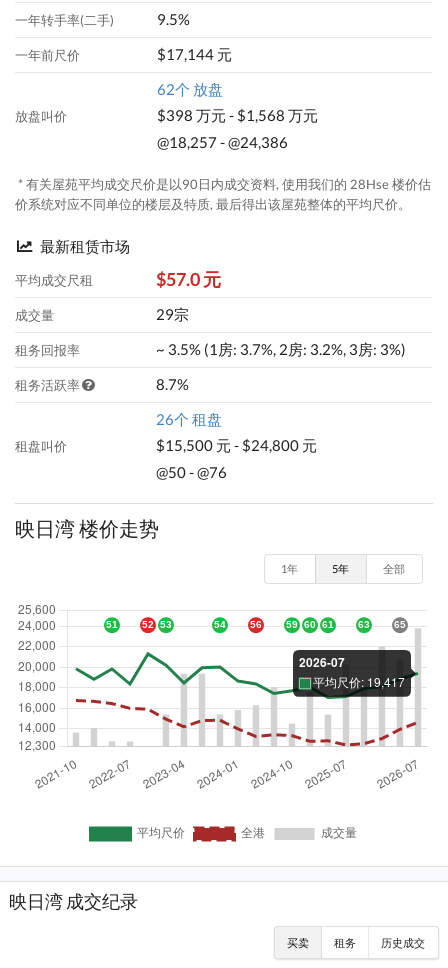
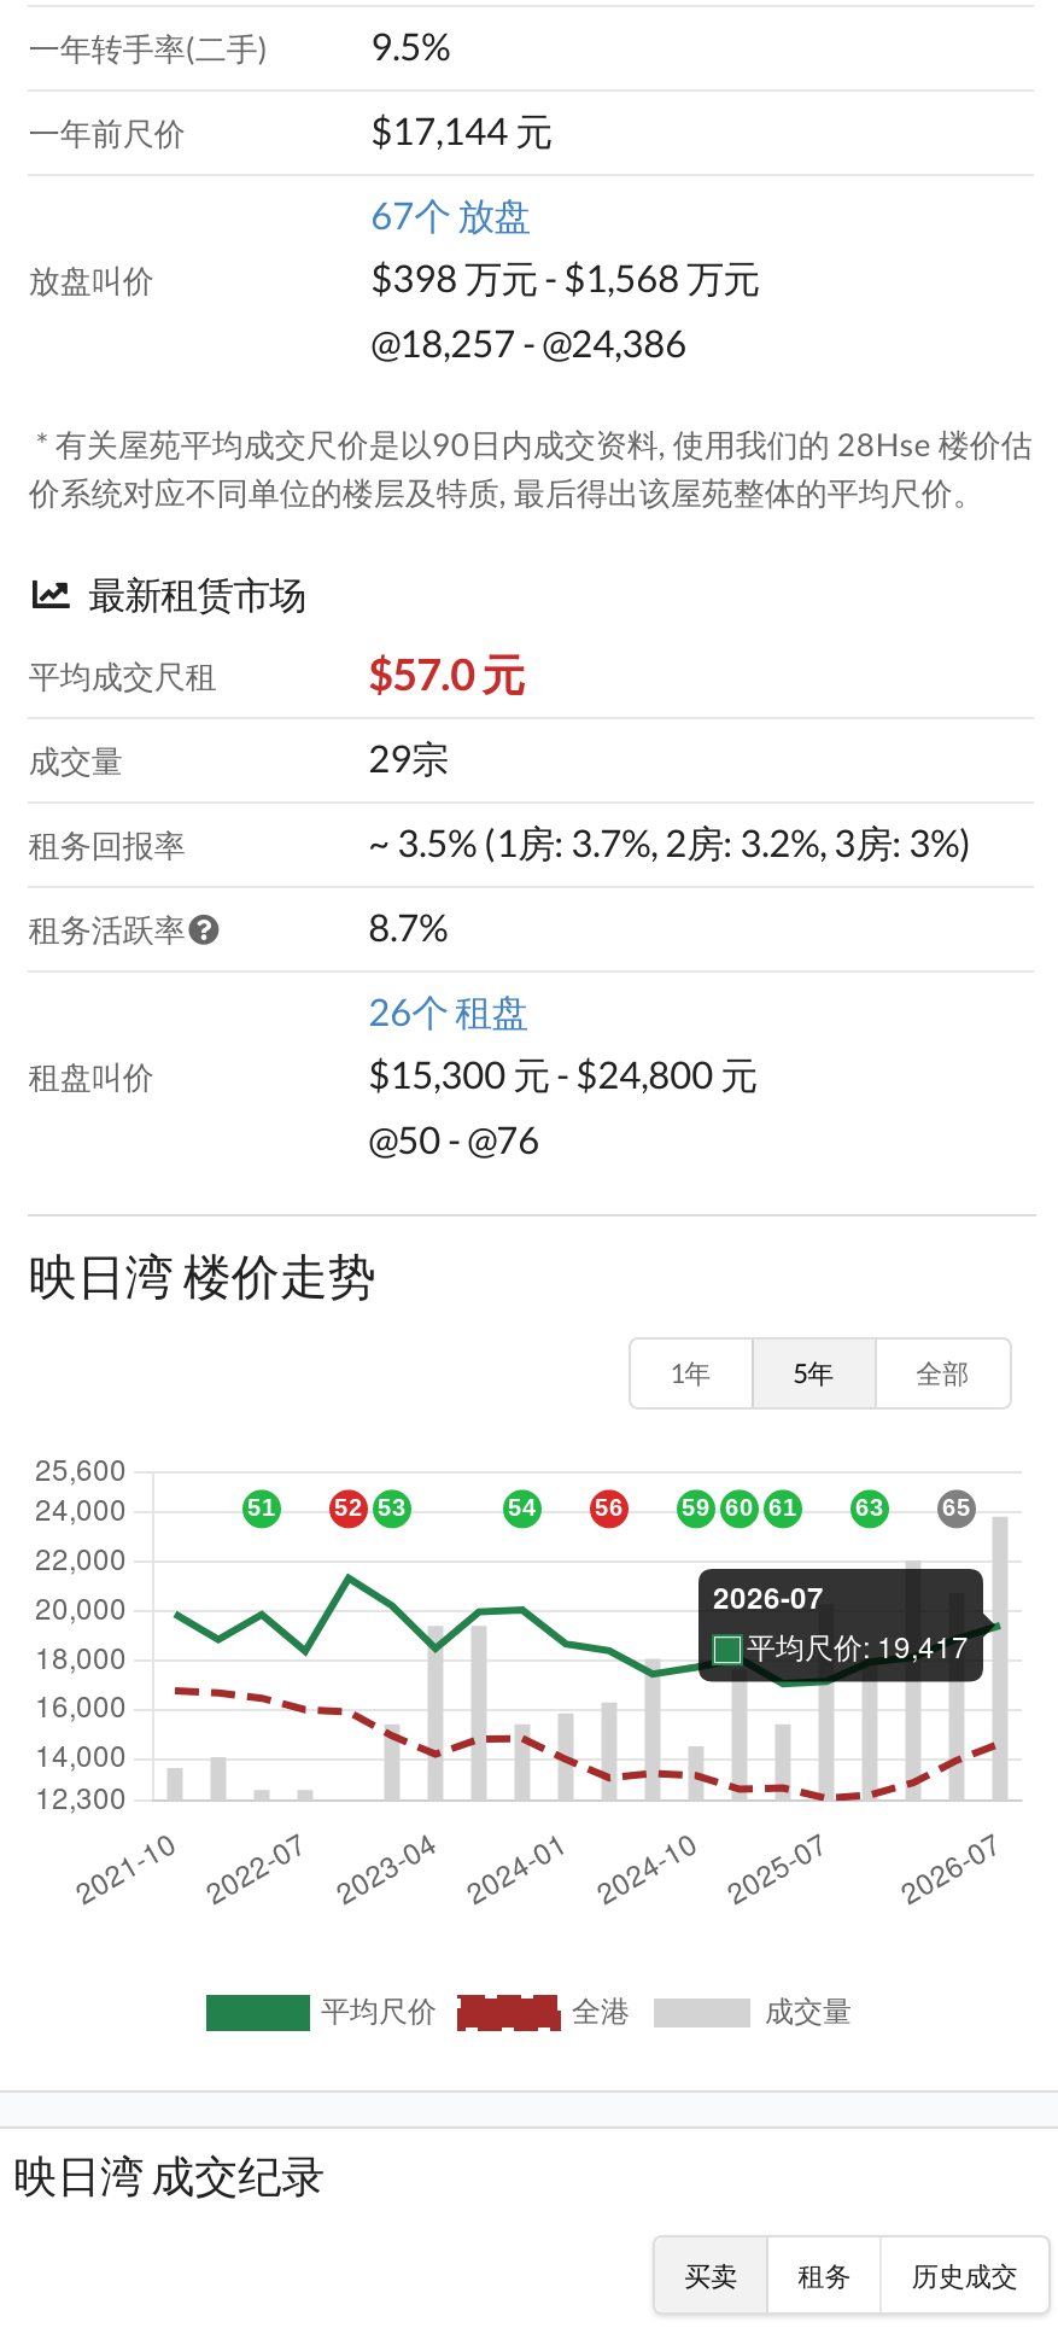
[157,80,223,98] 62个 放盘 -> [371,193,530,236] 67个 放盘
[156,436,317,454] $15,500 元 - $24,800 元 -> [368,1053,757,1096] $15,300 元 - $24,800 元

